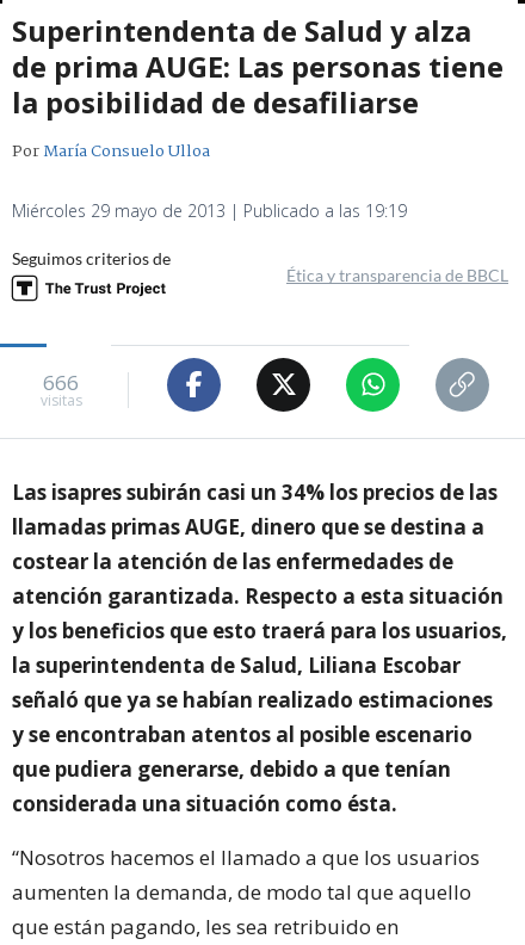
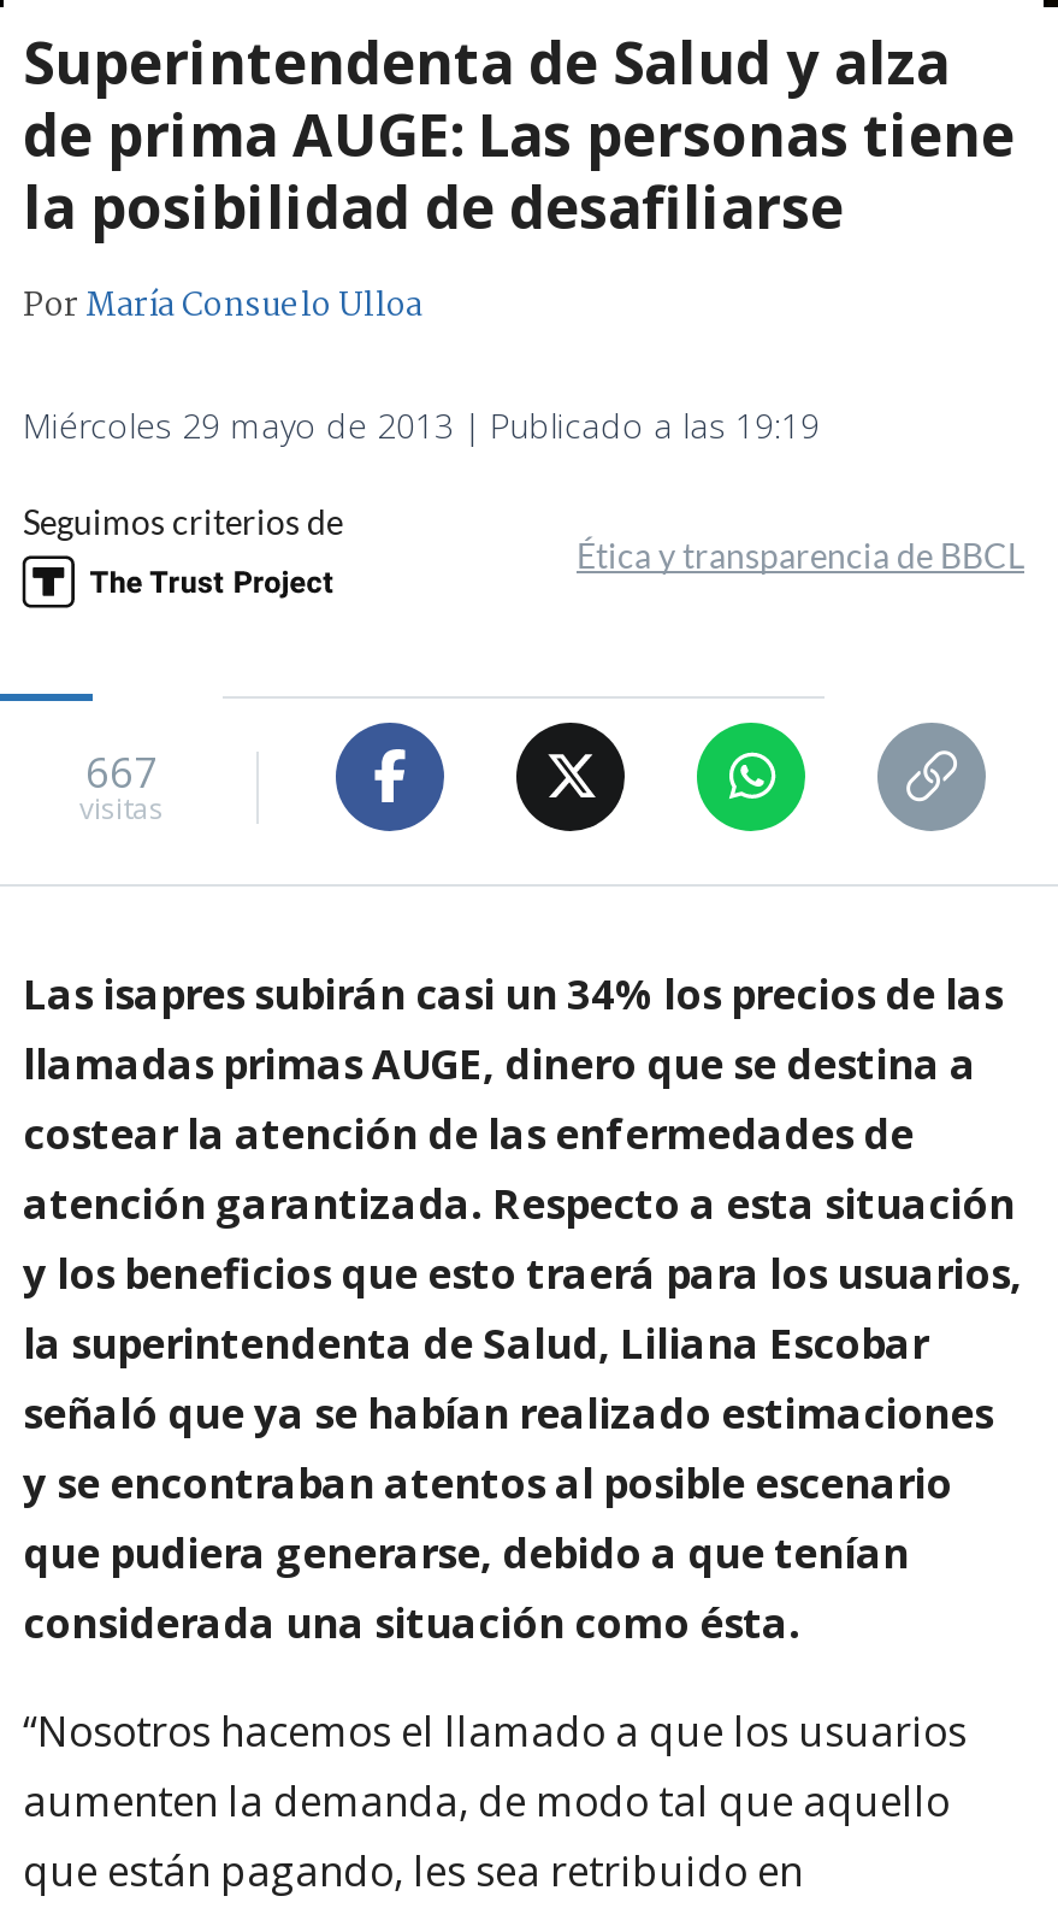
[43,369,79,396] 666 -> [85,745,158,801] 667

